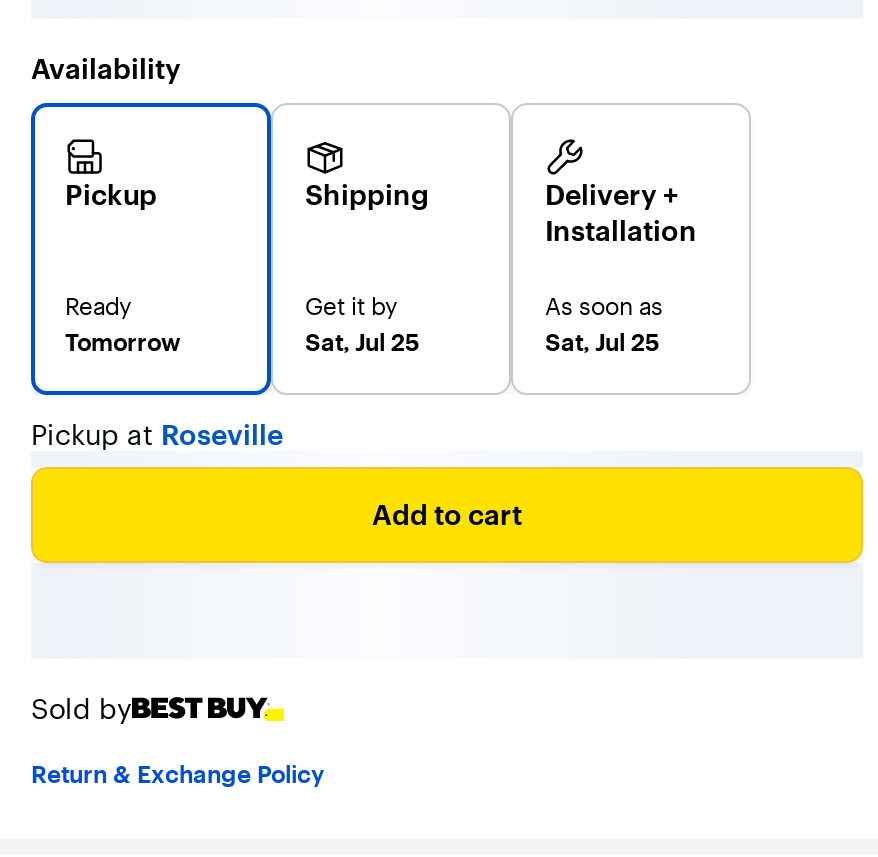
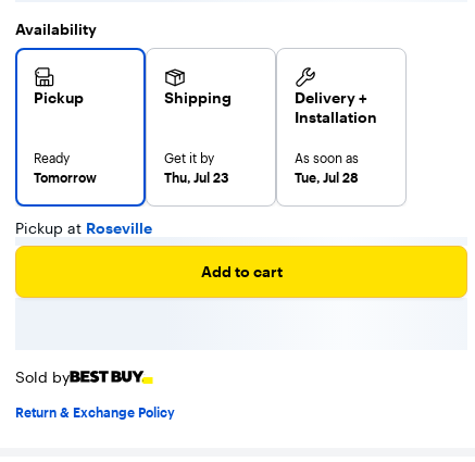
[305,327,419,357] Sat, Jul 25 -> [164,170,229,186] Thu, Jul 23
[545,327,659,357] Sat, Jul 25 -> [295,170,359,186] Tue, Jul 28

